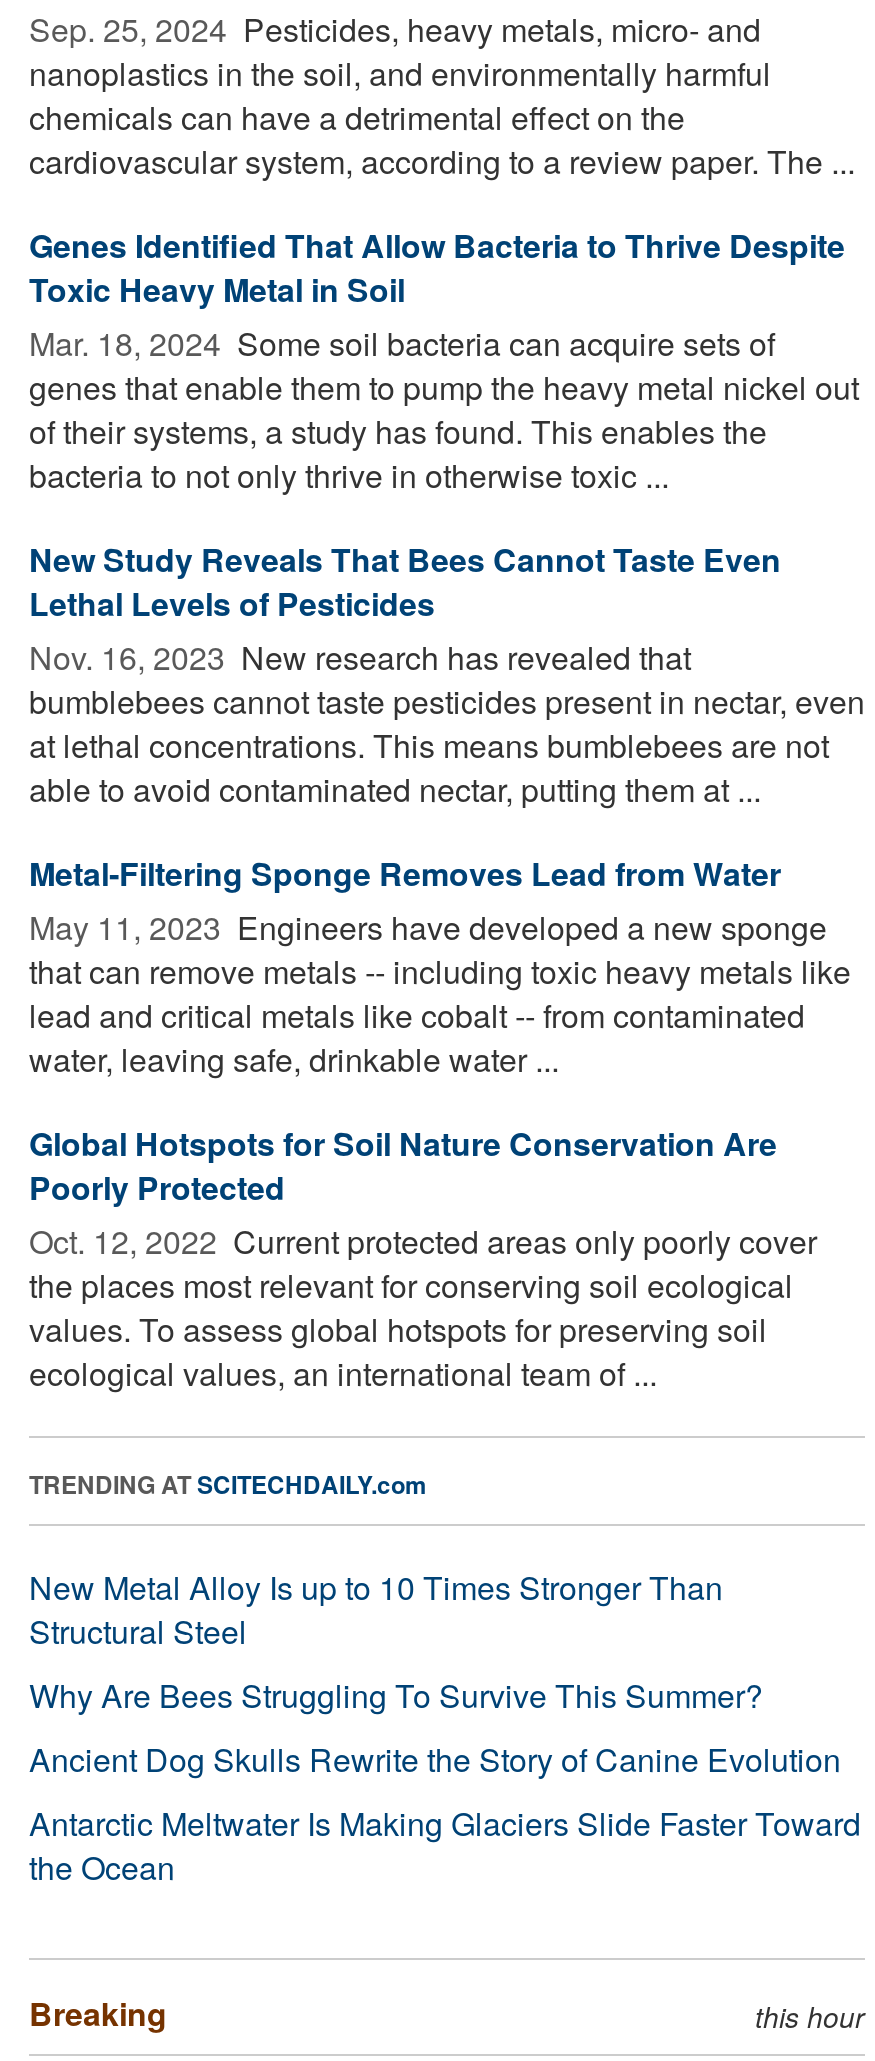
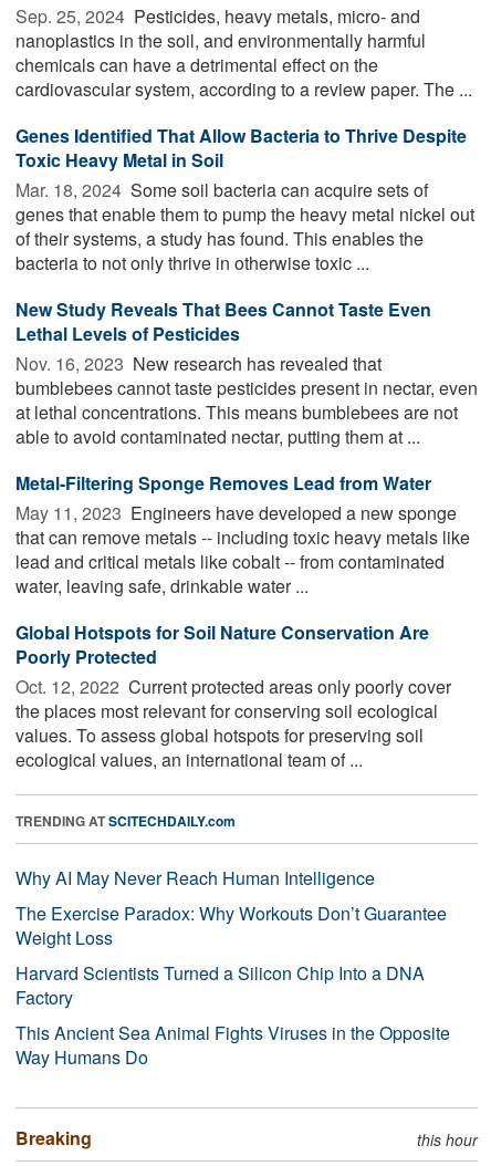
[29,1564,861,1890] New Metal Alloy Is up to 10 Times Stronger Than | Structural Steel | Why Are Bees Struggling To Survive This Summer? | Ancient Dog Skulls Rewrite the Story of Canine Evolution | Antarctic Meltwater Is Making Glaciers Slide Faster Toward | the Ocean -> [15,865,450,1070] Why AI May Never Reach Human Intelligence | The Exercise Paradox: Why Workouts Don’t Guarantee | Weight Loss | Harvard Scientists Turned a Silicon Chip Into a DNA | Factory | This Ancient Sea Animal Fights Viruses in the Opposite | Way Humans Do

